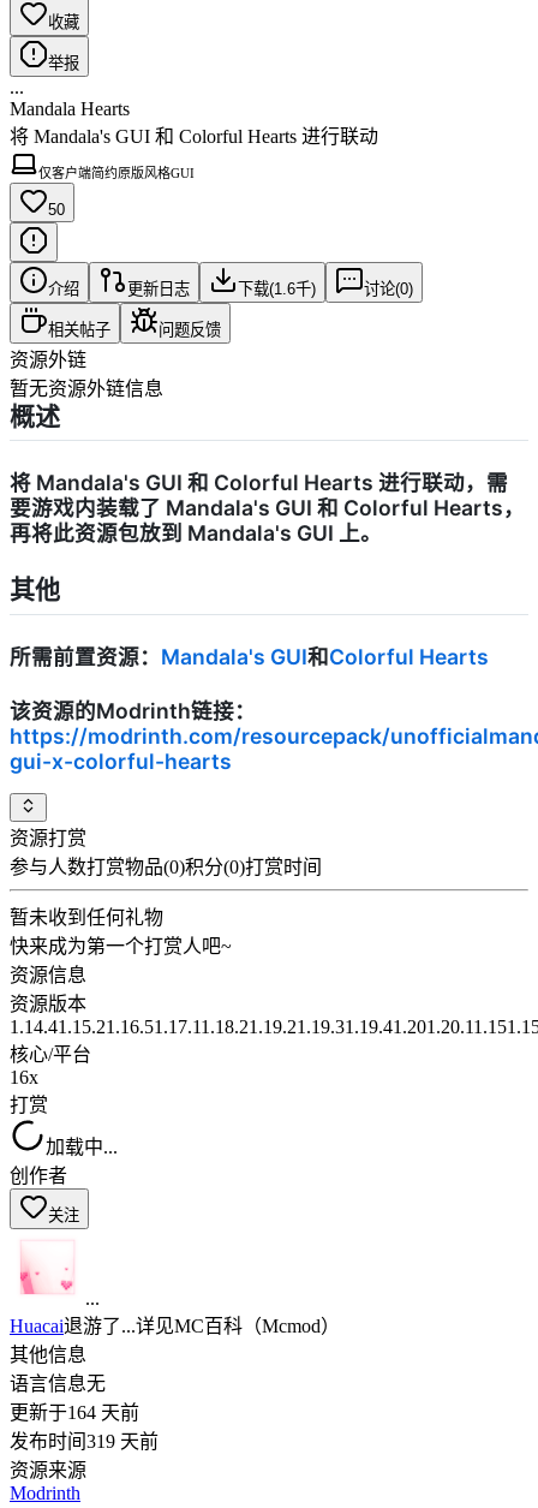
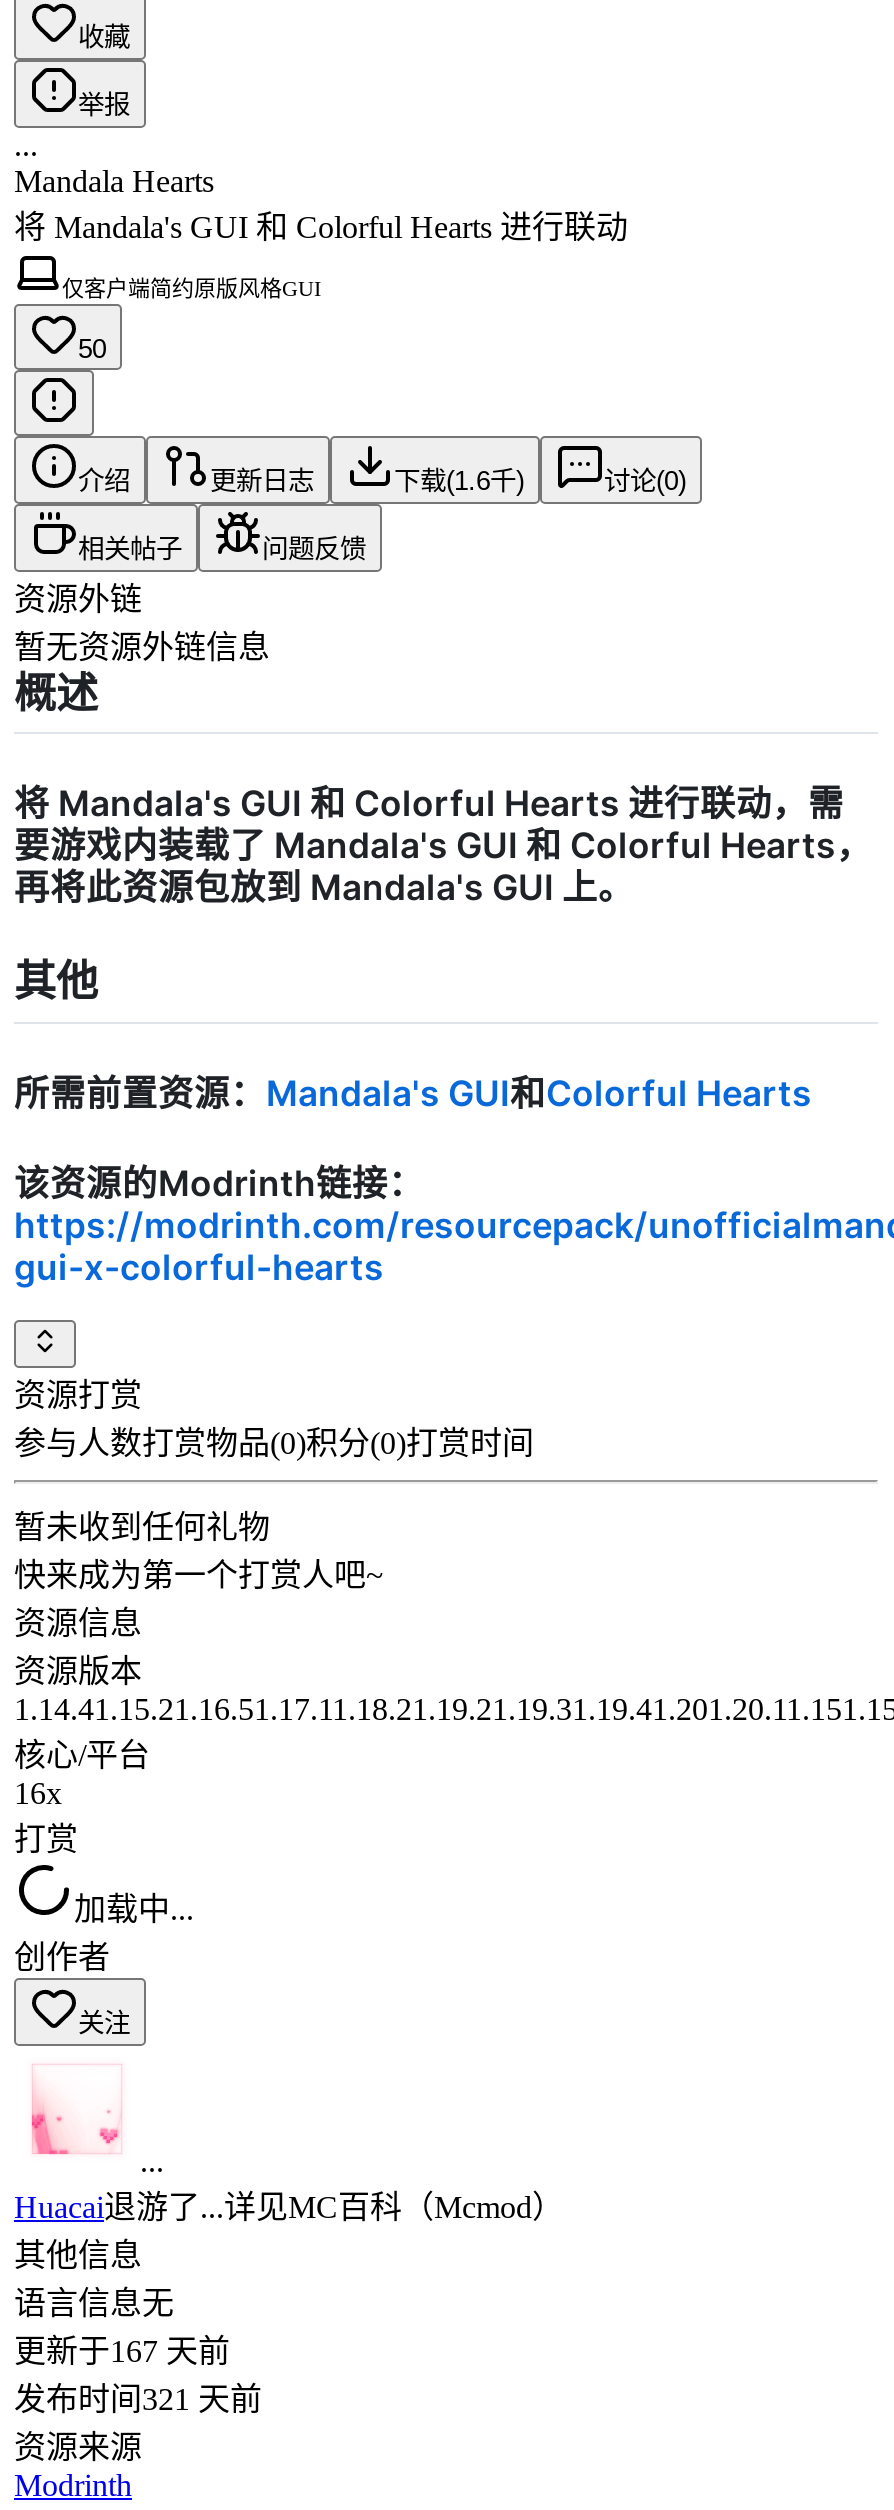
[10,1402,139,1422] 更新于164 天前 -> [14,2333,230,2367] 更新于167 天前
[10,1431,159,1451] 发布时间319 天前 -> [14,2381,262,2415] 发布时间321 天前

